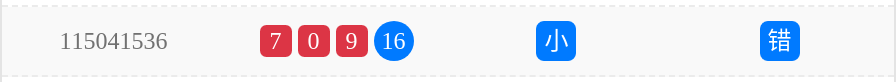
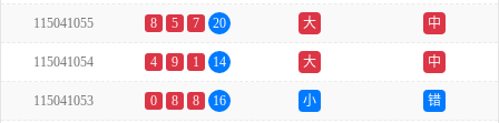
[60,27,168,55] 115041536 -> [33,16,178,31] 115041055 | 8 | 5
[308,27,320,55] 0 -> [33,16,441,70] 20 | 大 | 中 | 115041054 | 4
none -> [33,54,441,109] 1 | 14 | 大 | 中 | 115041053 | 0 | 8 | 8

